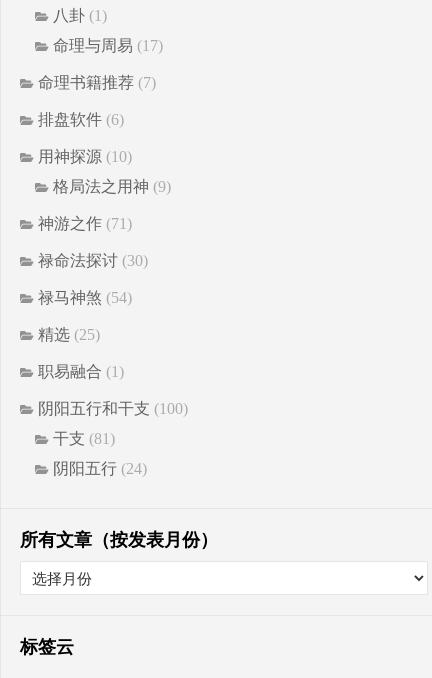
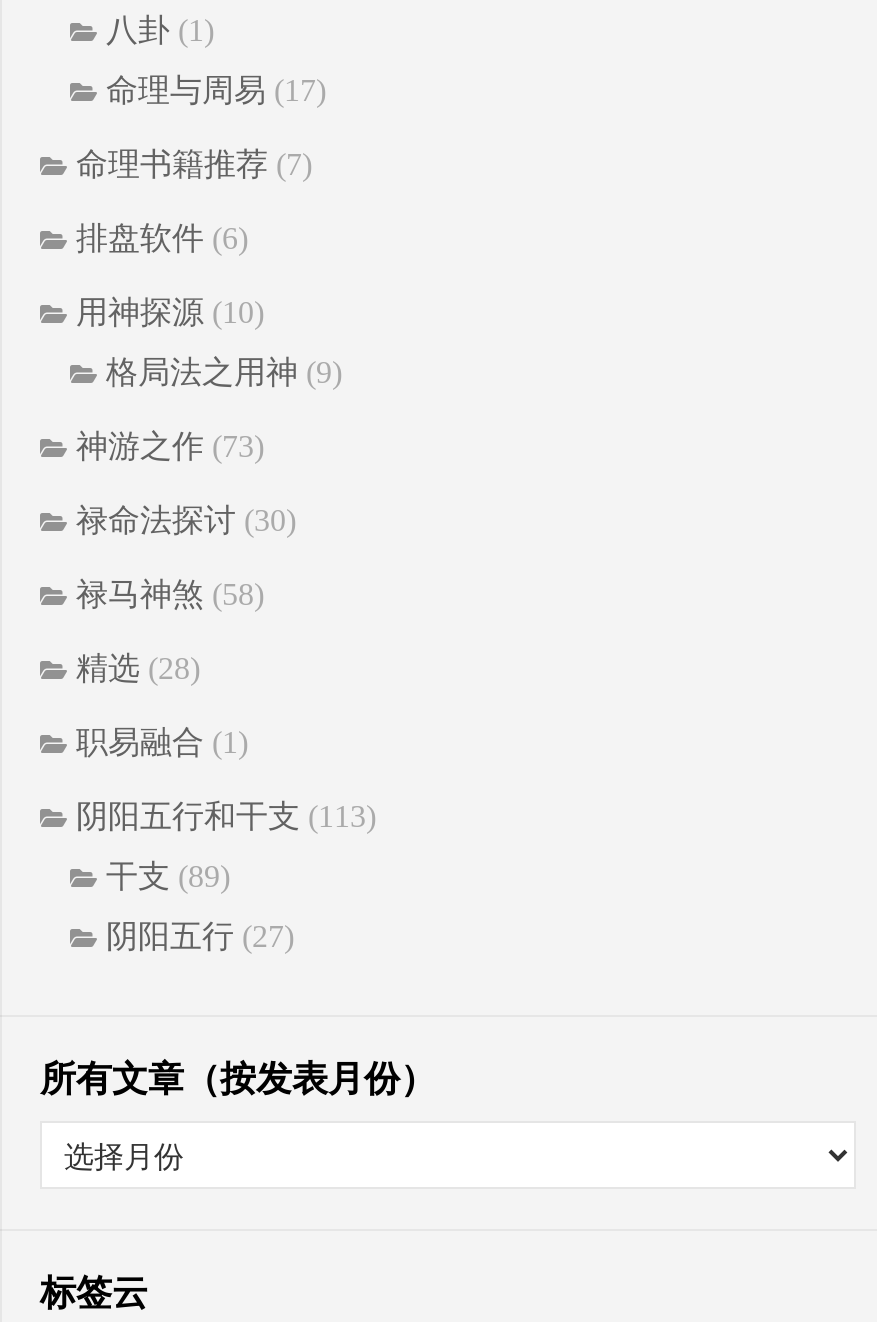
[38,215,132,232] 神游之作(71) -> [76,429,264,463] 神游之作(73)
[38,289,132,306] 禄马神煞(54) -> [76,577,264,611] 禄马神煞(58)
[38,326,100,343] 精选(25) -> [76,651,200,685] 精选(28)
[38,400,188,417] 阴阳五行和干支(100) -> [76,799,376,833] 阴阳五行和干支(113)
[53,430,115,447] 干支(81) -> [106,859,230,893] 干支(89)
[53,460,147,477] 阴阳五行(24) -> [106,919,294,953] 阴阳五行(27)

